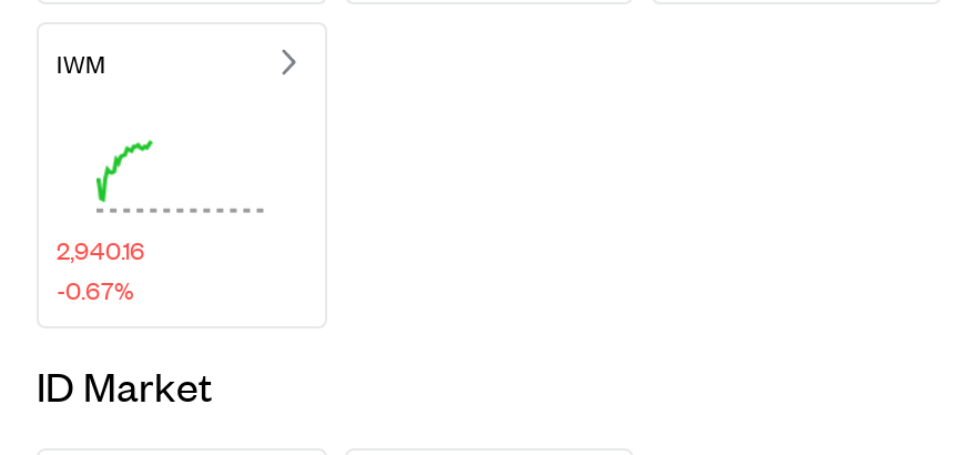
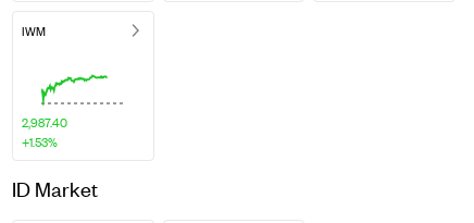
[57,138,232,269] [image] | 2,940.16 -> [22,70,109,132] [image] | 2,987.40
[57,269,134,309] -0.67% -> [22,132,58,151] +1.53%

